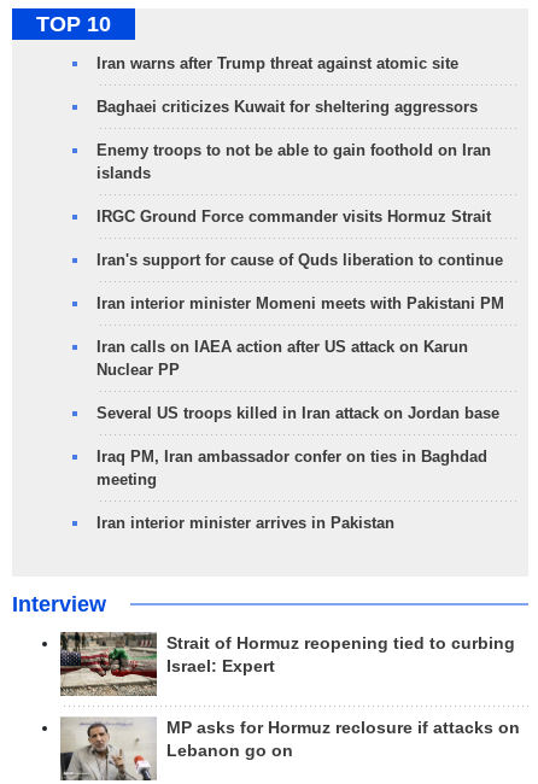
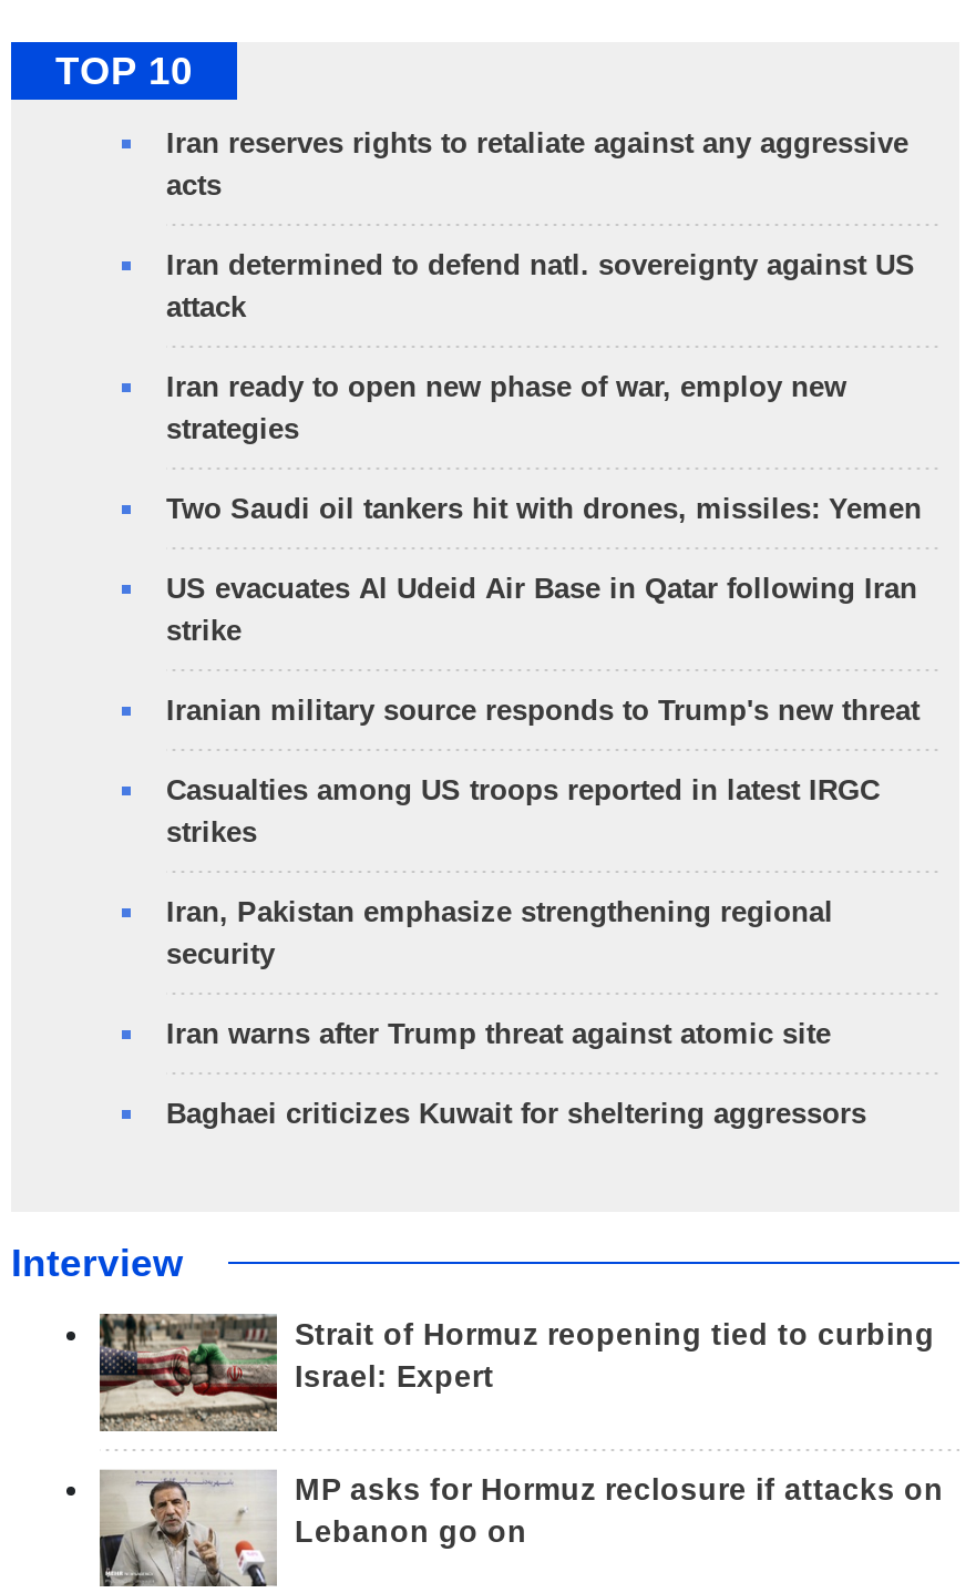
none -> [166,125,922,970] Iran reserves rights to retaliate against any aggressive | acts | Iran determined to defend natl. sovereignty against US | attack | Iran ready to open new phase of war, employ new | strategies | Two Saudi oil tankers hit with drones, missiles: Yemen | US evacuates Al Udeid Air Base in Qatar following Iran | strike | Iranian military source responds to Trump's new threat | Casualties among US troops reported in latest IRGC | strikes | Iran, Pakistan emphasize strengthening regional | security
moved [97,54,478,115] -> [166,1016,866,1129]: Iran warns after Trump threat against atomic site | Baghaei criticizes Kuwait for sheltering aggressors
[97,141,504,531] Enemy troops to not be able to gain foothold on Iran | islands | IRGC Ground Force commander visits Hormuz Strait | Iran's support for cause of Quds liberation to continue | Iran interior minister Momeni meets with Pakistani PM | Iran calls on IAEA action after US attack on Karun | Nuclear PP | Several US troops killed in Iran attack on Jordan base | Iraq PM, Iran ambassador confer on ties in Baghdad | meeting | Iran interior minister arrives in Pakistan -> none

